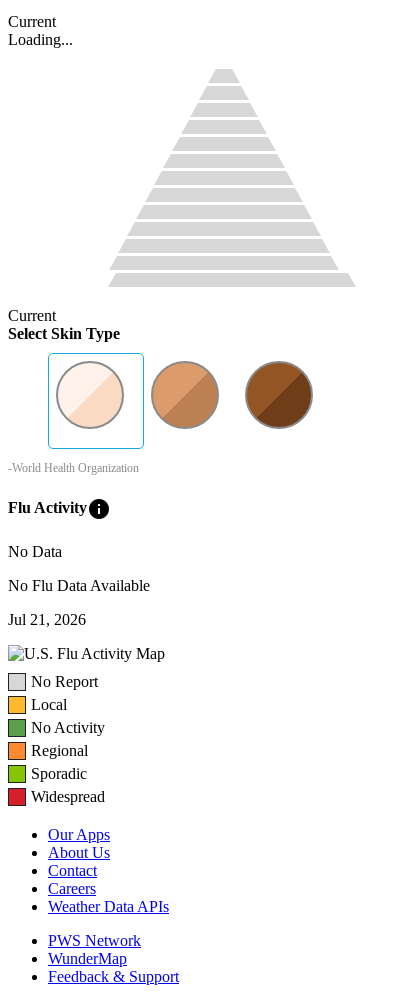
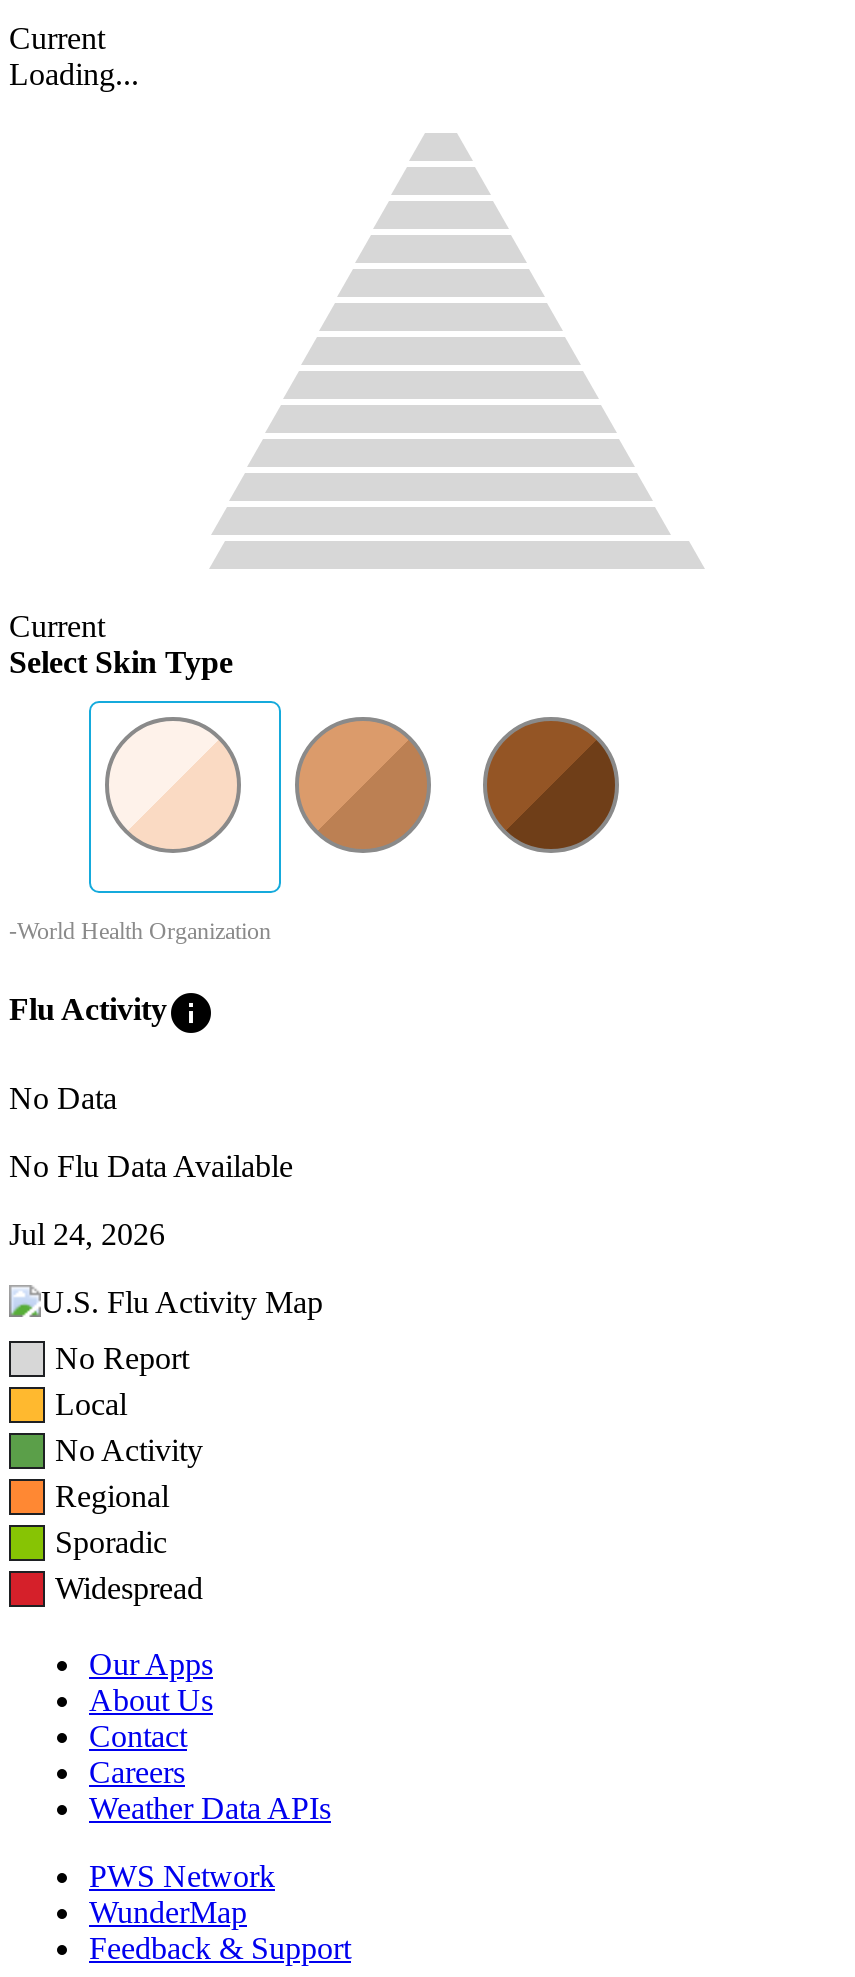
[8,611,86,628] Jul 21, 2026 -> [9,1216,165,1250] Jul 24, 2026

